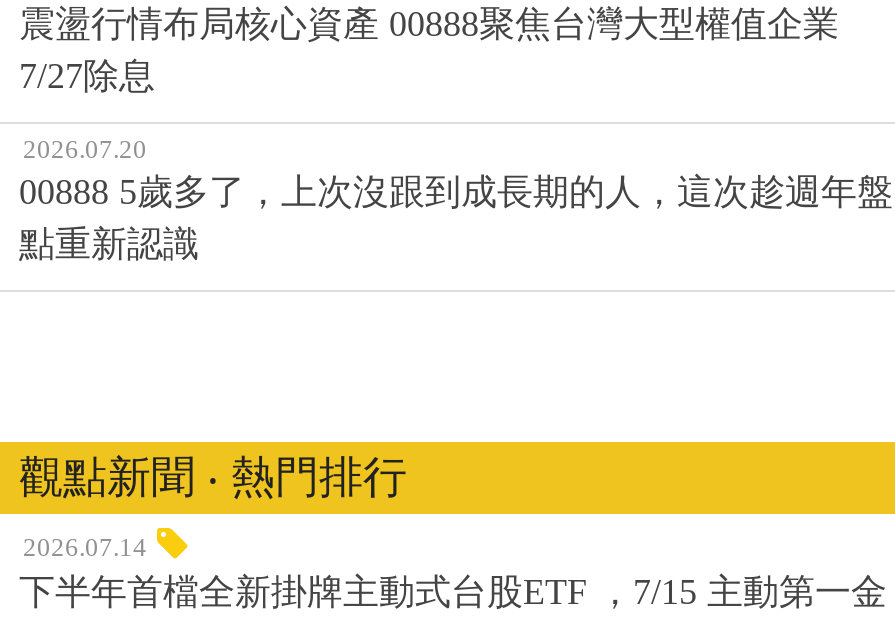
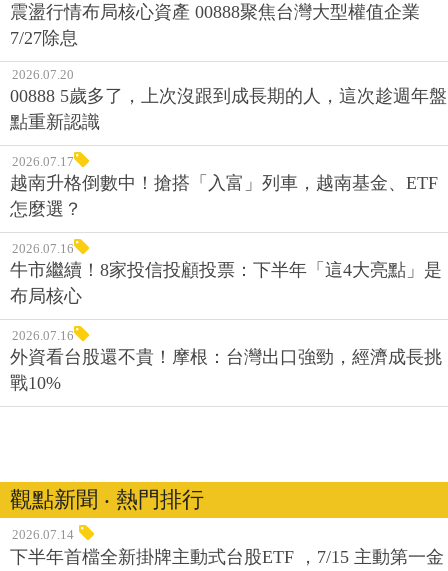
none -> [10,154,442,393] 2026.07.17 | 越南升格倒數中！搶搭「入富」列車，越南基金、ETF | 怎麼選？ | 2026.07.16 | 牛市繼續！8家投信投顧投票：下半年「這4大亮點」是 | 布局核心 | 2026.07.16 | 外資看台股還不貴！摩根：台灣出口強勁，經濟成長挑 | 戰10%

